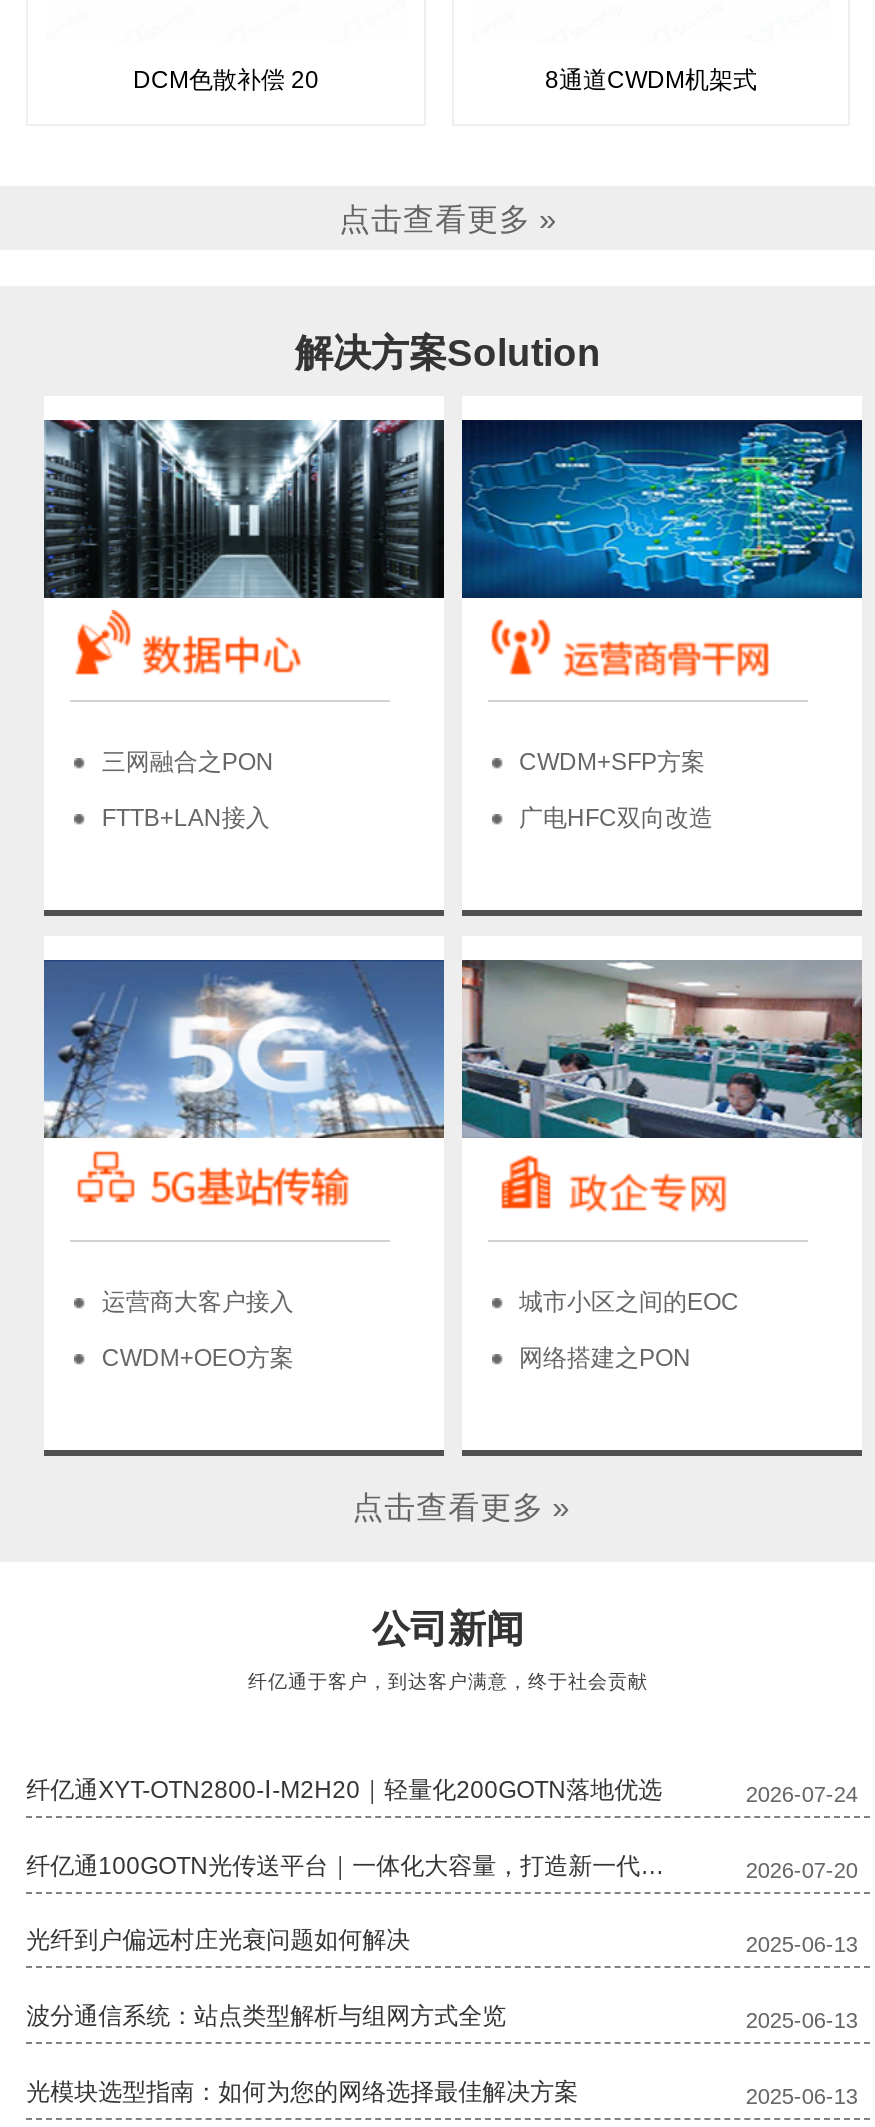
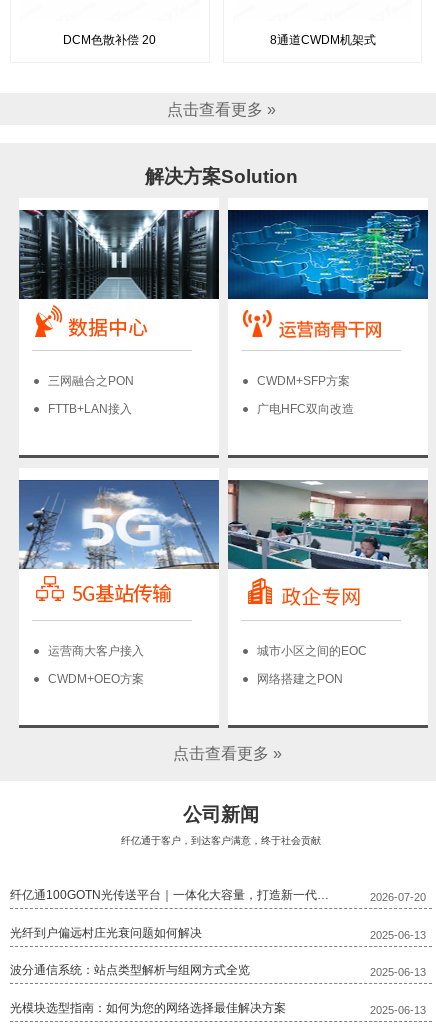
[26,1776,858,1806] 纤亿通XYT-OTN2800-Ⅰ-M2H20｜轻量化200GOTN落地优选 | 2026-07-24 -> none

